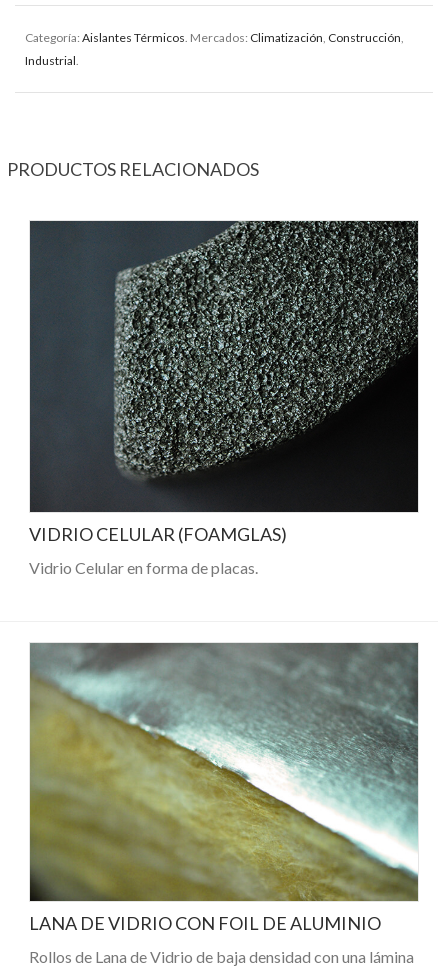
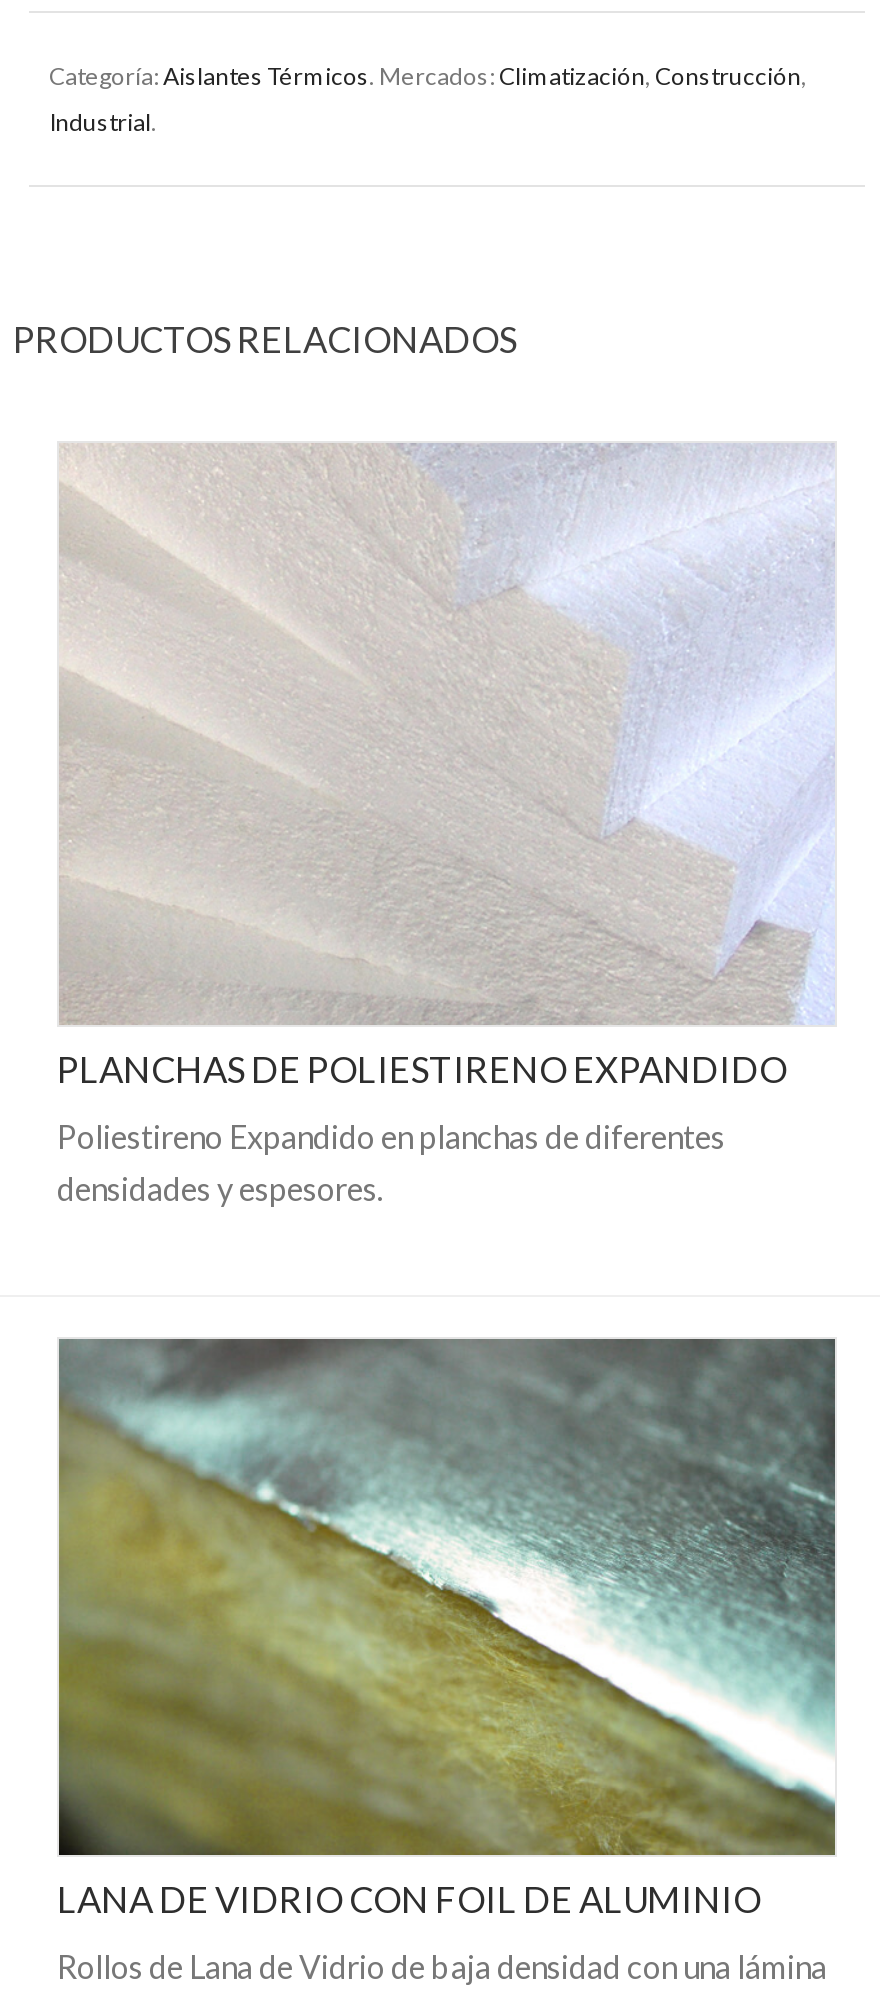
[29,220,419,545] [image] | VIDRIO CELULAR (FOAMGLAS) -> [57,443,835,1091] [image] | PLANCHAS DE POLIESTIRENO EXPANDIDO
[29,558,258,577] Vidrio Celular en forma de placas. -> [57,1117,725,1207] Poliestireno Expandido en planchas de diferentes | densidades y espesores.

